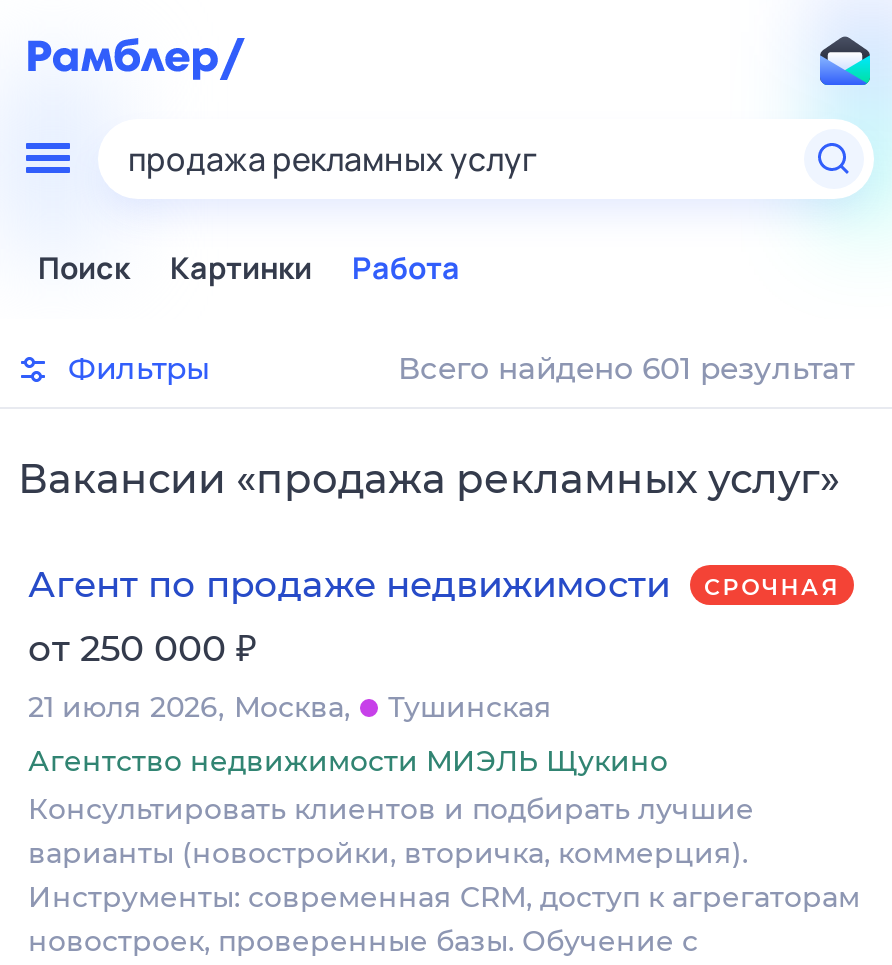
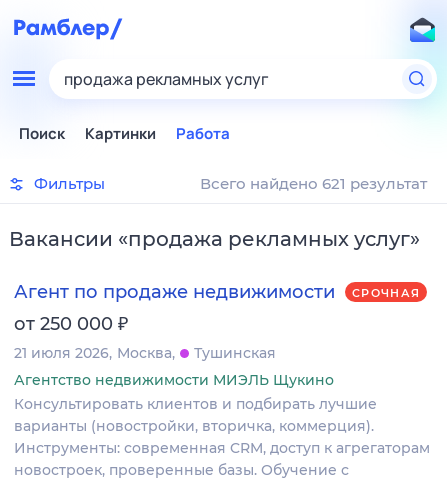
[398,349,854,387] Всего найдено 601 результат -> [200,174,427,193] Всего найдено 621 результат

